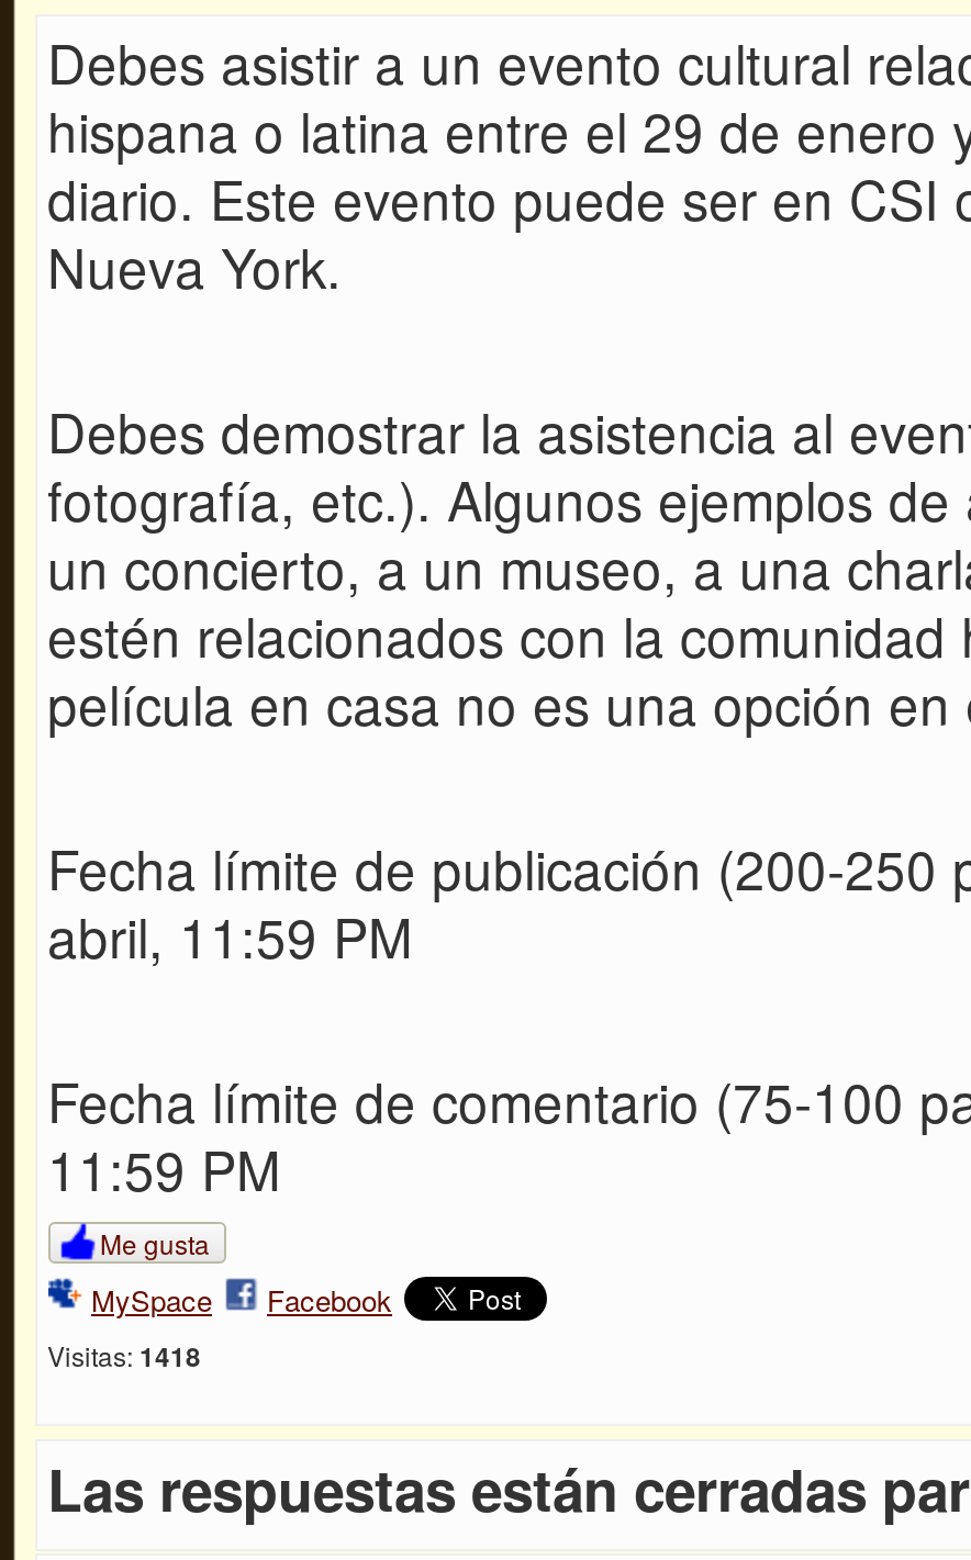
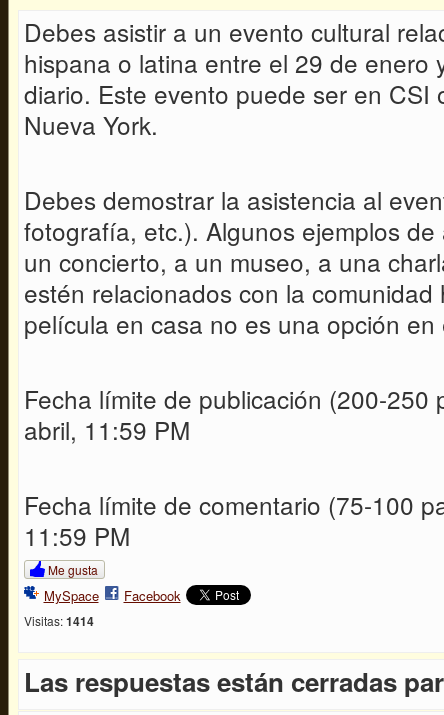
[47,1337,201,1376] Visitas: 1418 -> [23,612,93,630] Visitas: 1414

